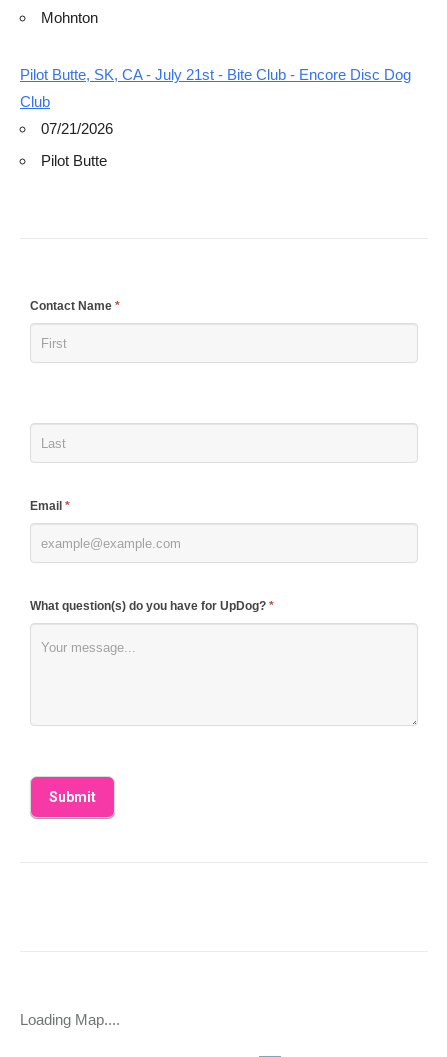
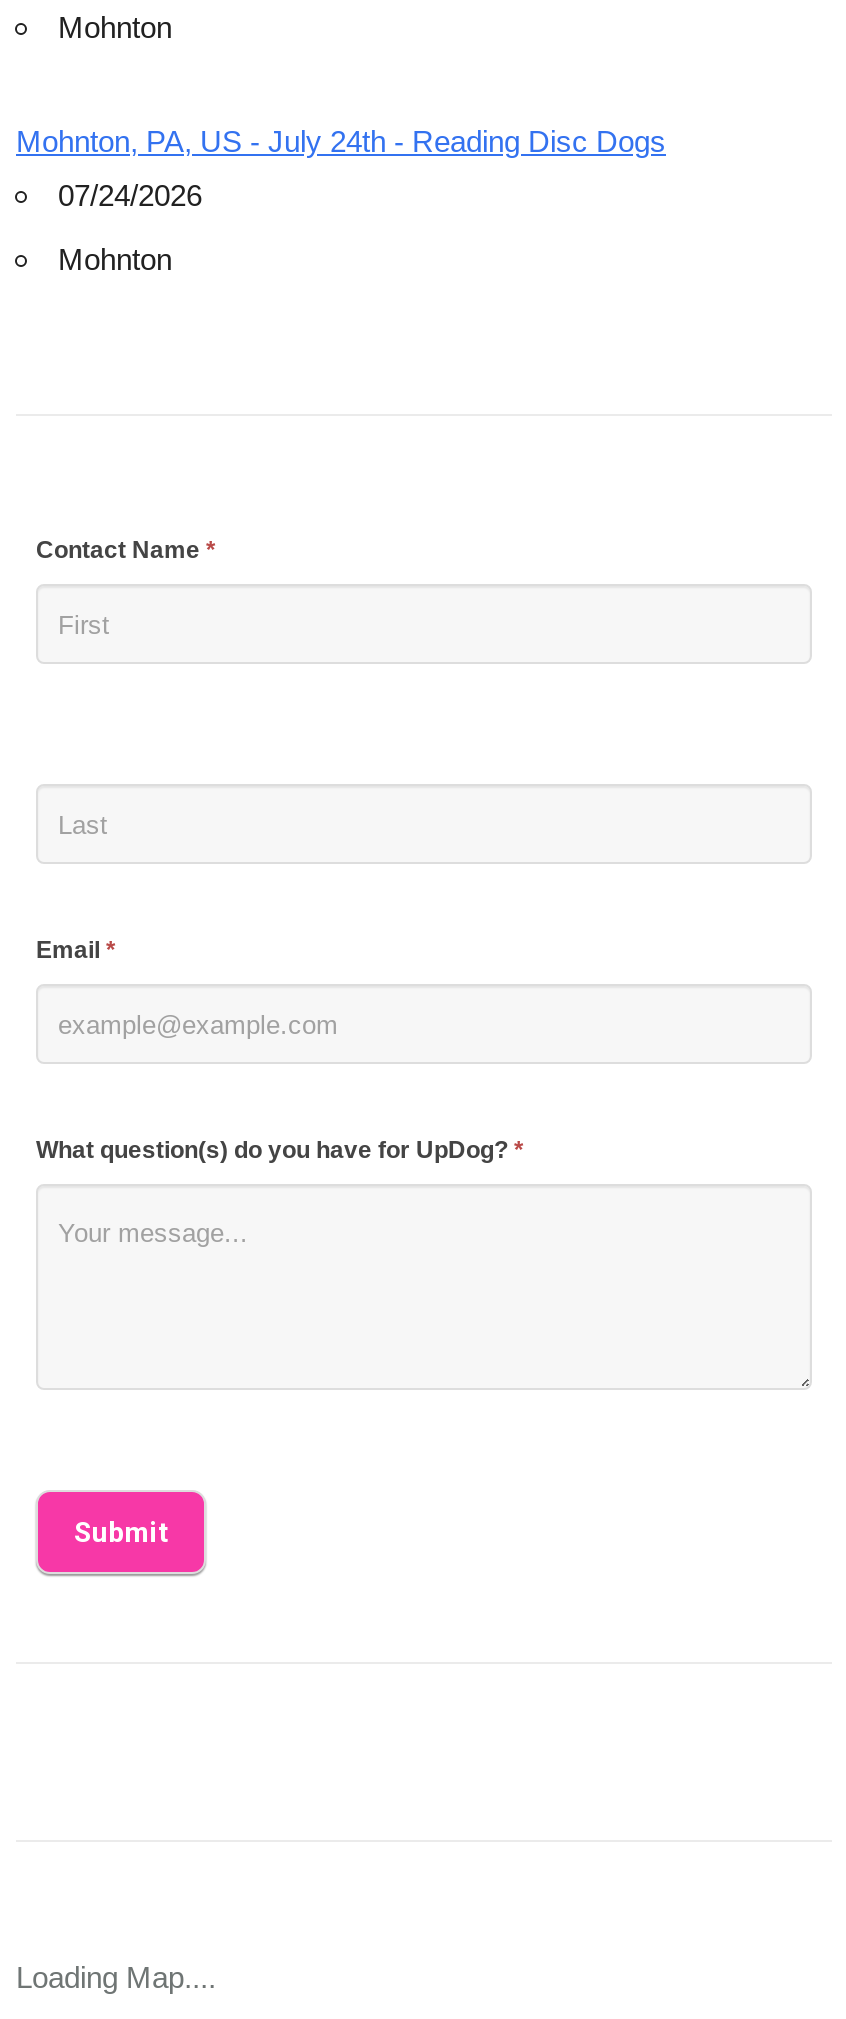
[20,66,411,169] Pilot Butte, SK, CA - July 21st - Bite Club - Encore Disc Dog | Club | 07/21/2026 | Pilot Butte -> [16,124,666,276] Mohnton, PA, US - July 24th - Reading Disc Dogs | 07/24/2026 | Mohnton

